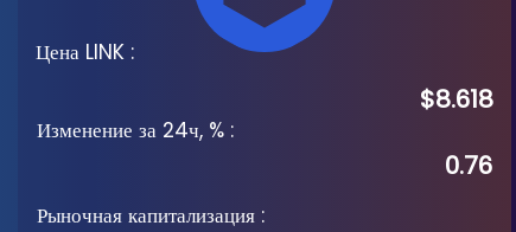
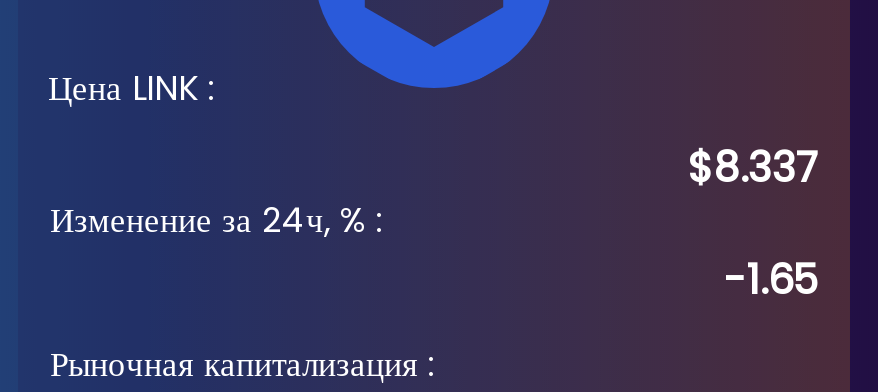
[420,83,493,116] $8.618 -> [688,140,820,196] $8.337
[445,149,492,182] 0.76 -> [724,252,818,308] -1.65

